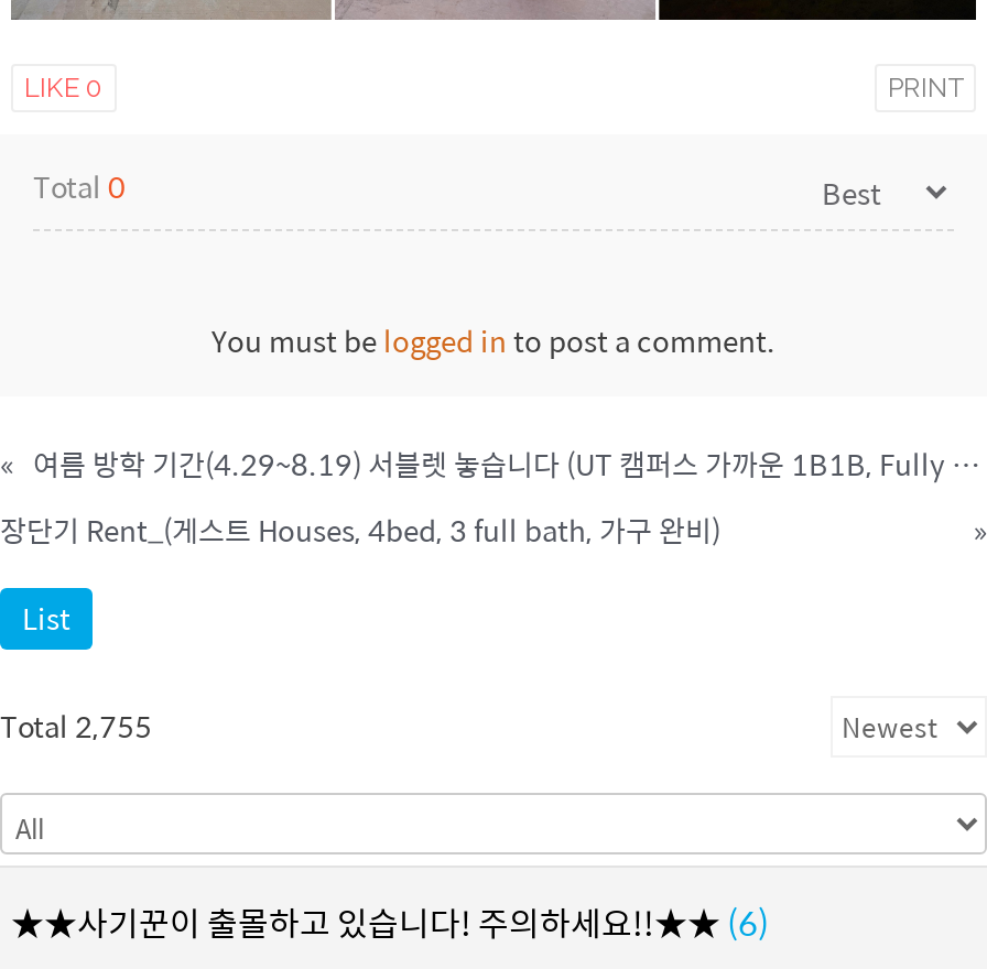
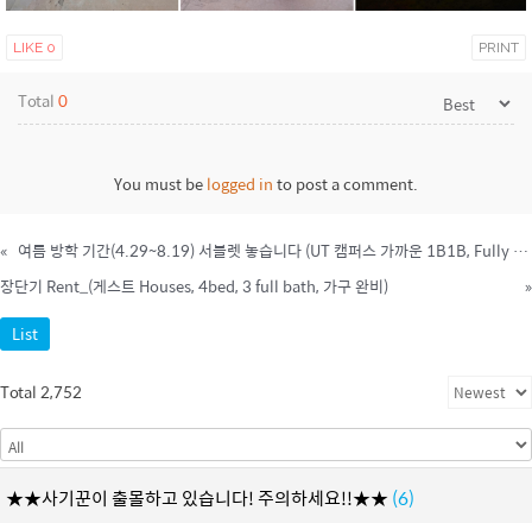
[0,702,152,748] Total 2,755 -> [0,379,82,404] Total 2,752

